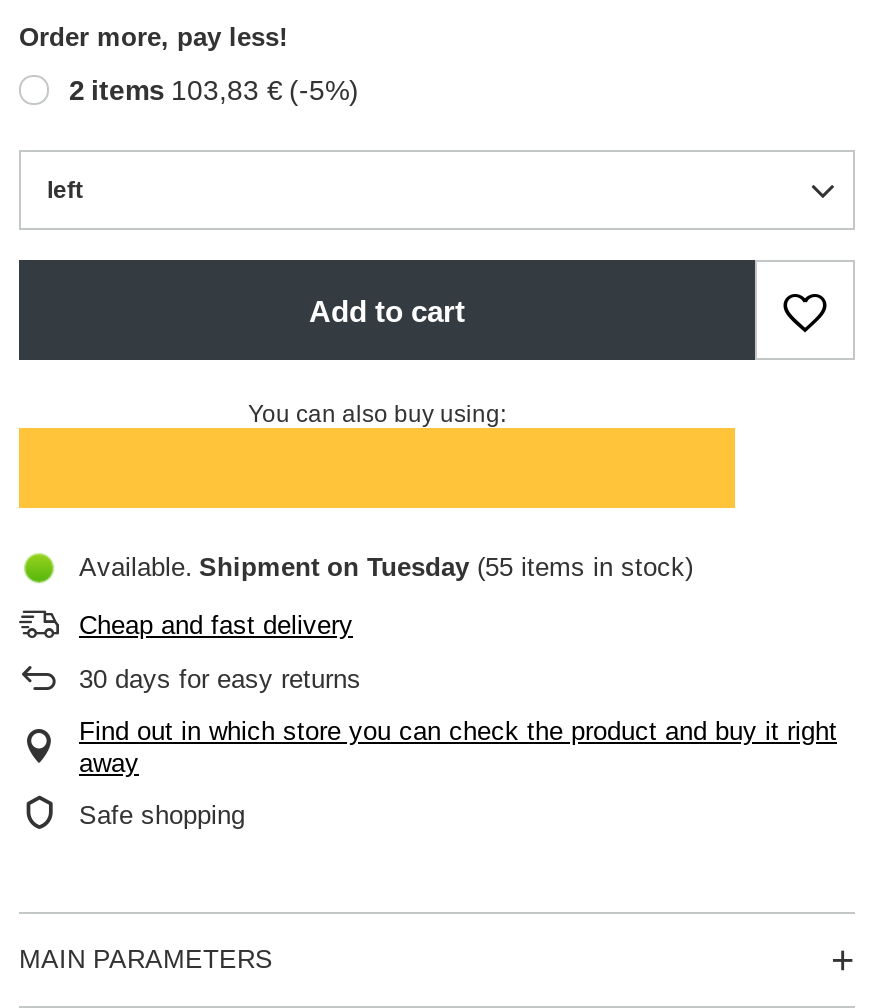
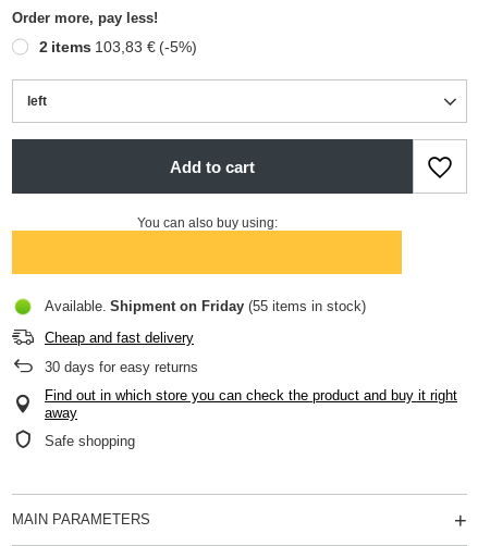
[79,552,693,582] Available Shipment on Tuesday (55 items in stock) -> [45,298,366,314] Available Shipment on Friday (55 items in stock)

